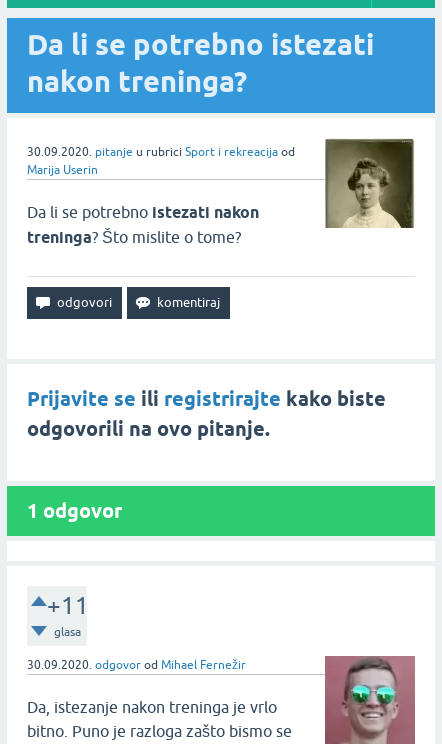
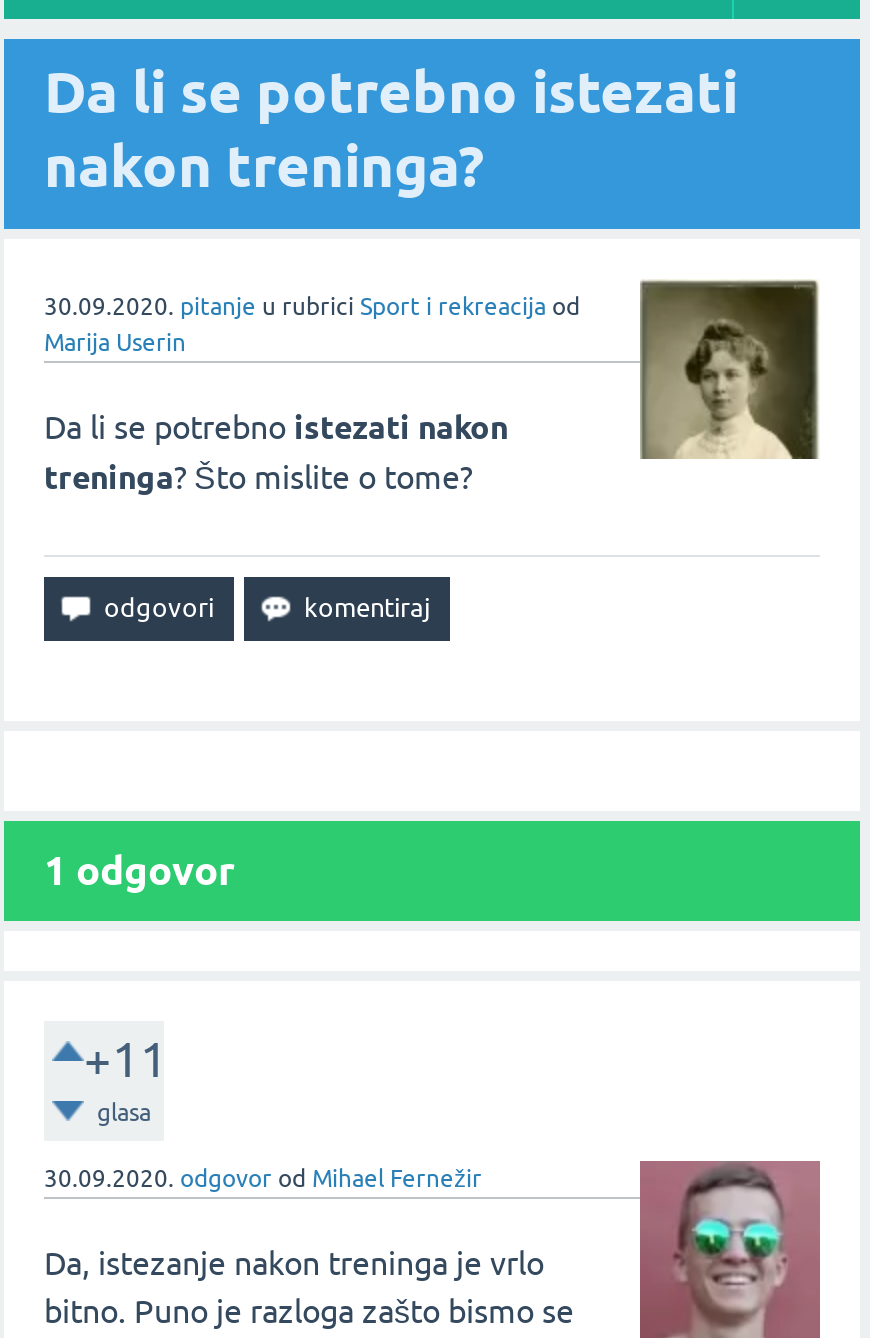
[27,387,386,441] Prijavite se ili registrirajte kako biste | odgovorili na ovo pitanje. -> none

